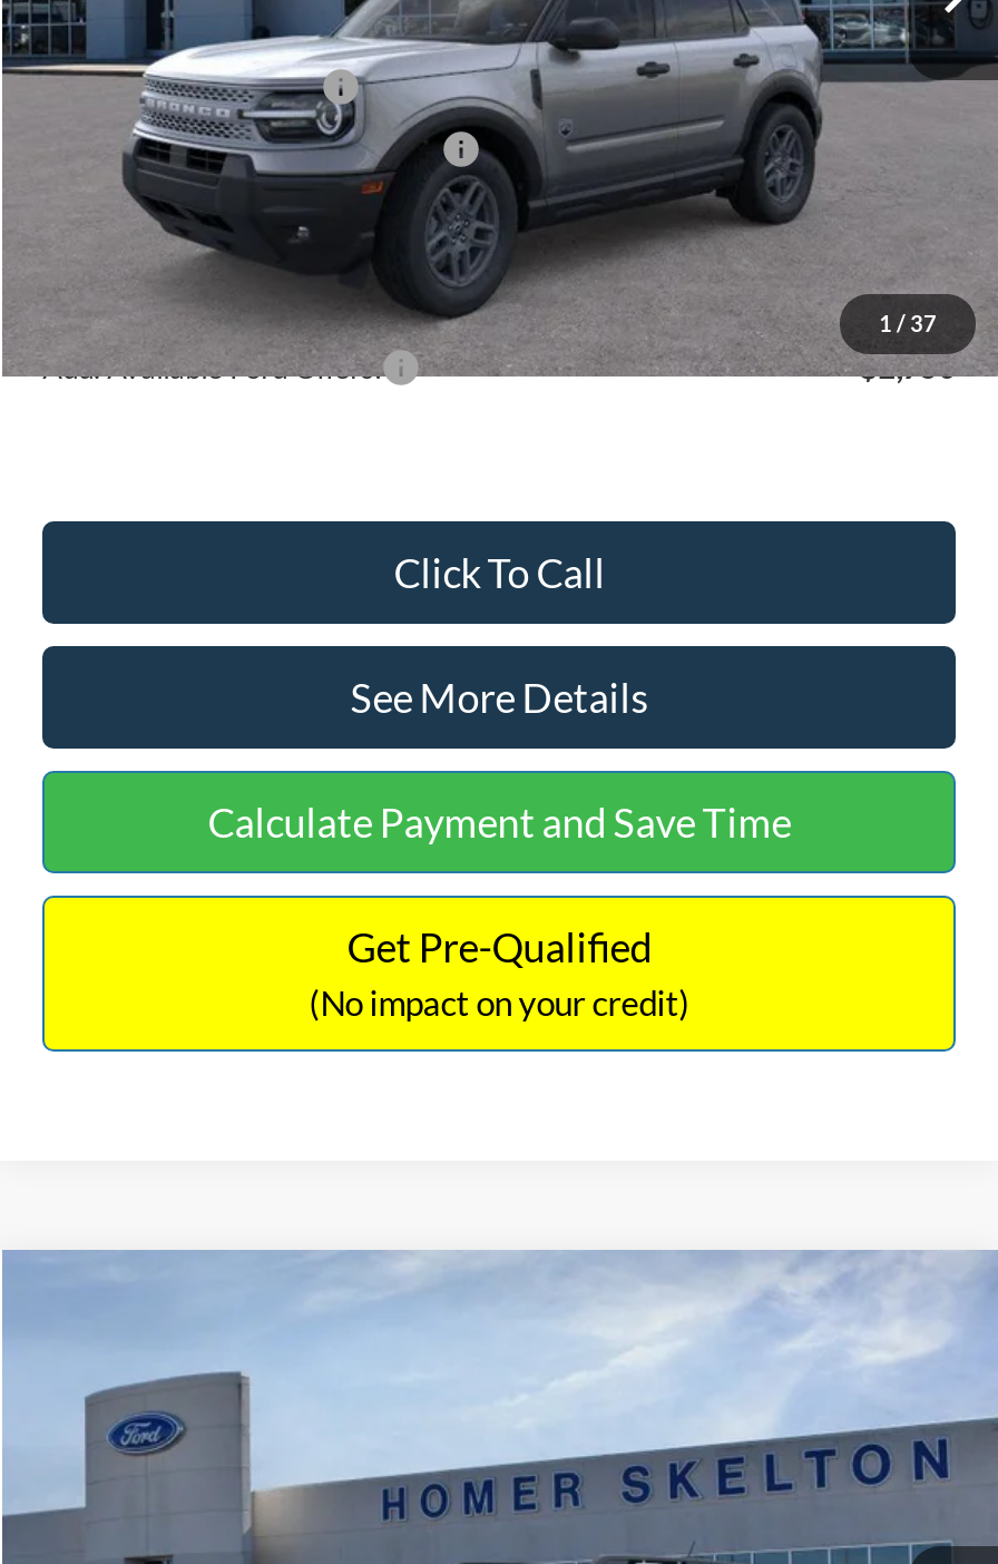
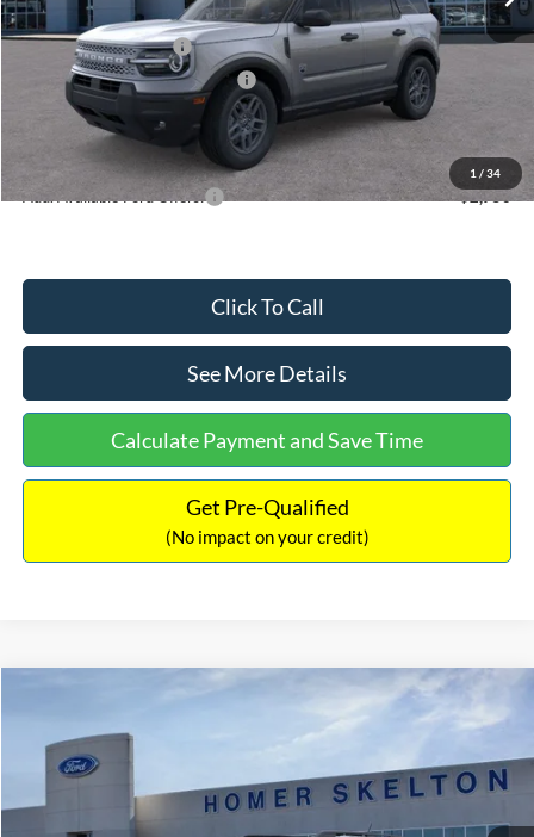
[879,309,937,335] 1 / 37 -> [470,165,501,179] 1 / 34

